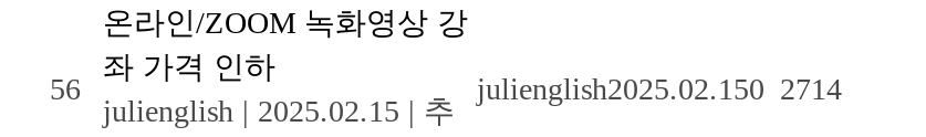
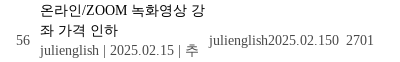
[477,73,842,106] julienglish2025.02.150 2714 -> [209,33,374,48] julienglish2025.02.150 2701

